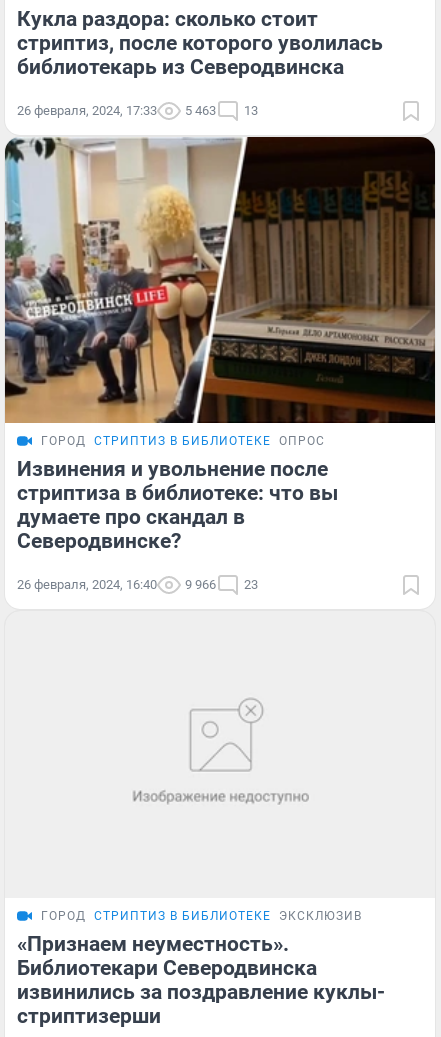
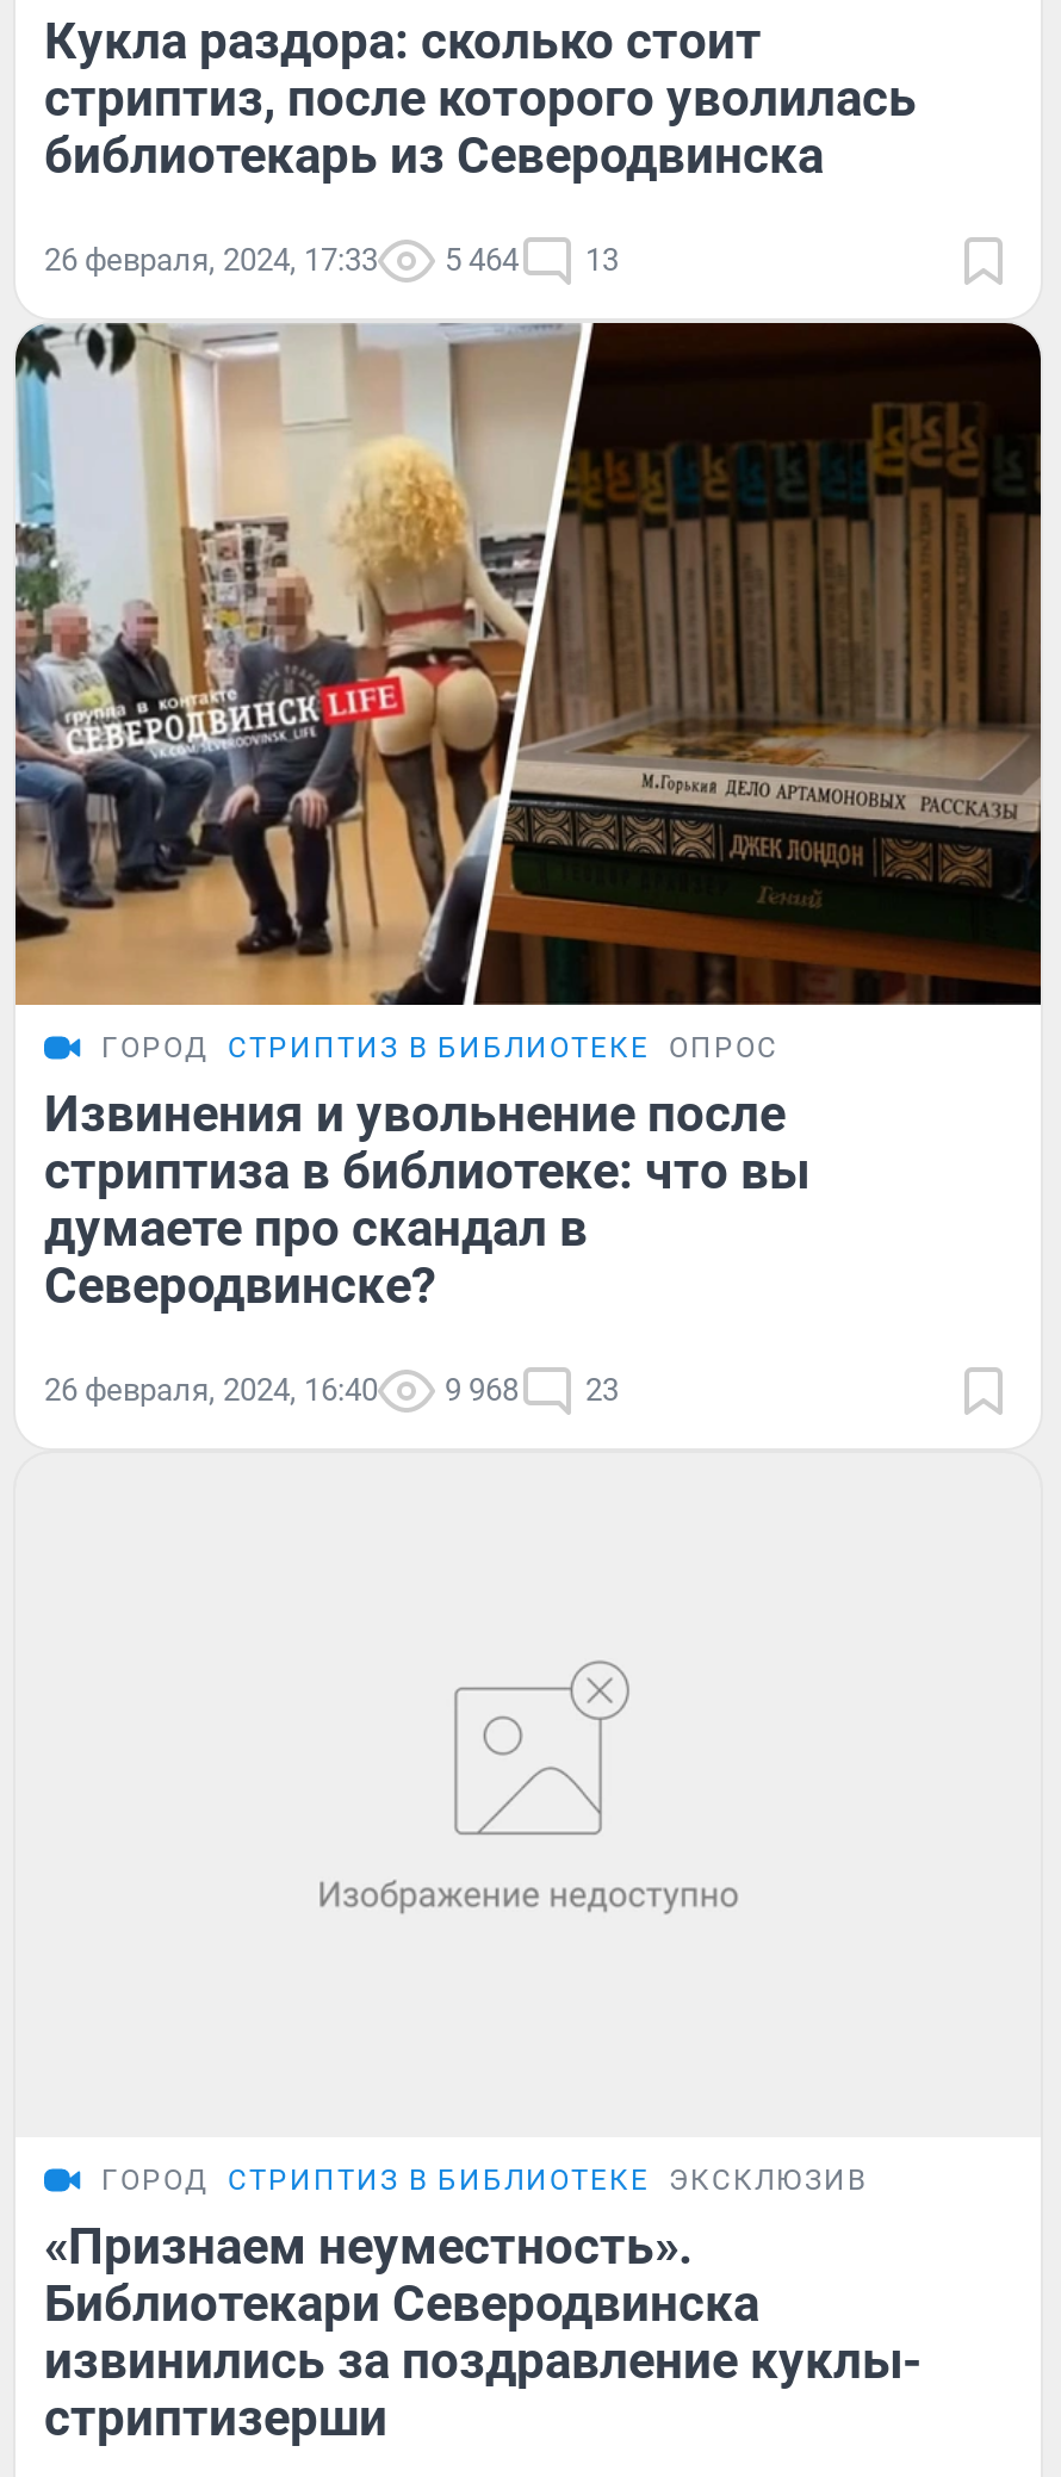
[17,103,258,118] 26 февраля, 2024, 17:33 5 463 13 -> [44,241,619,277] 26 февраля, 2024, 17:33 5 464 13
[17,577,258,592] 26 февраля, 2024, 16:40 9 966 23 -> [44,1372,619,1408] 26 февраля, 2024, 16:40 9 968 23

